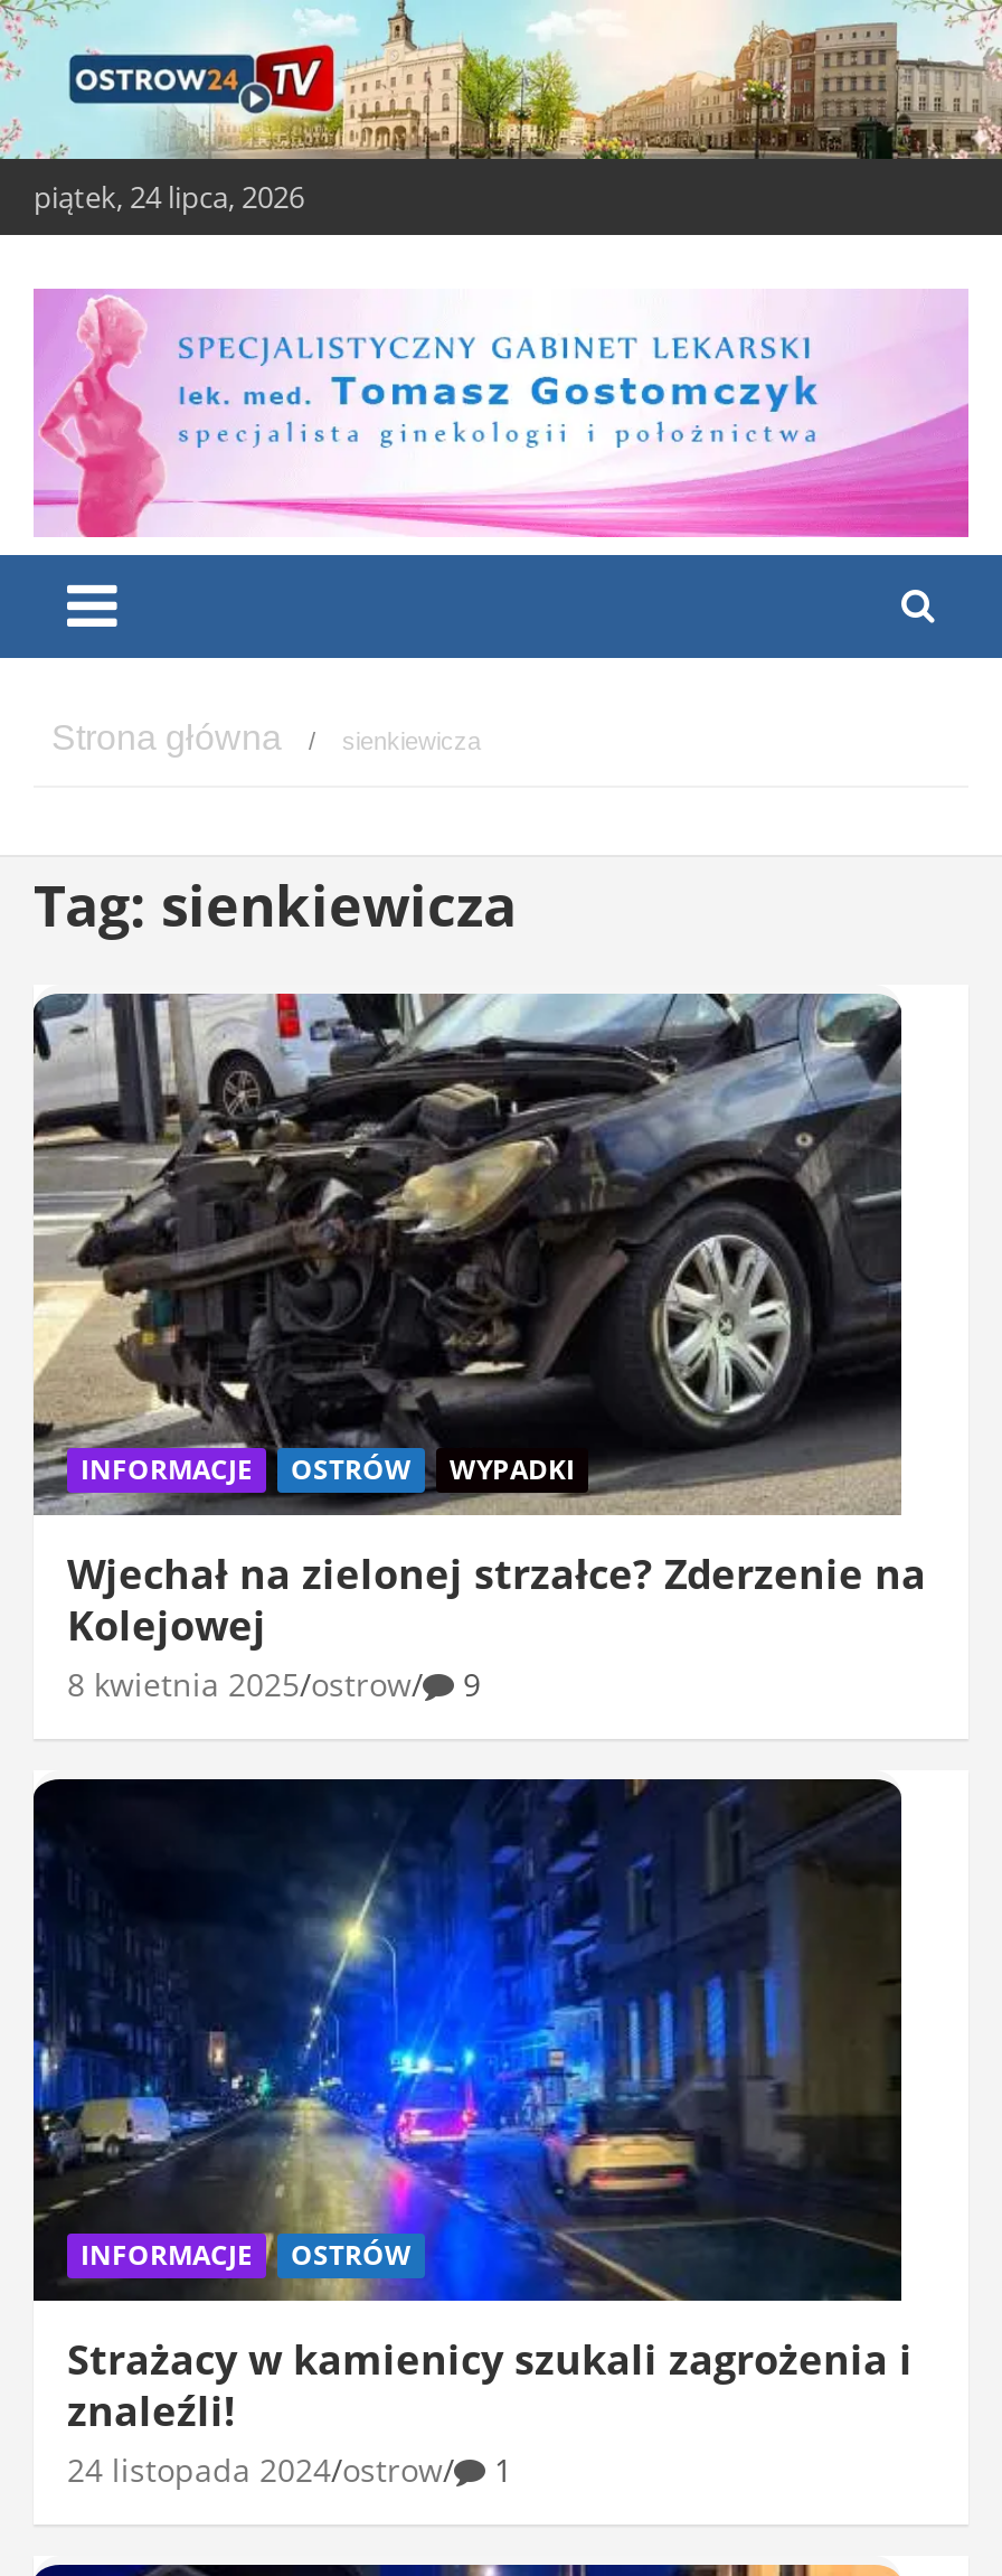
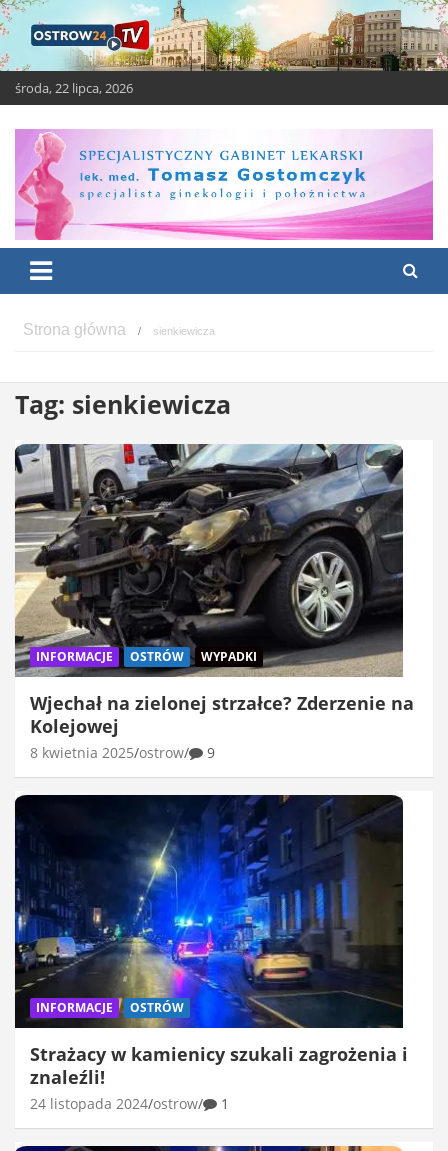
[34,176,304,216] piątek, 24 lipca, 2026 -> [15,78,133,96] środa, 22 lipca, 2026

